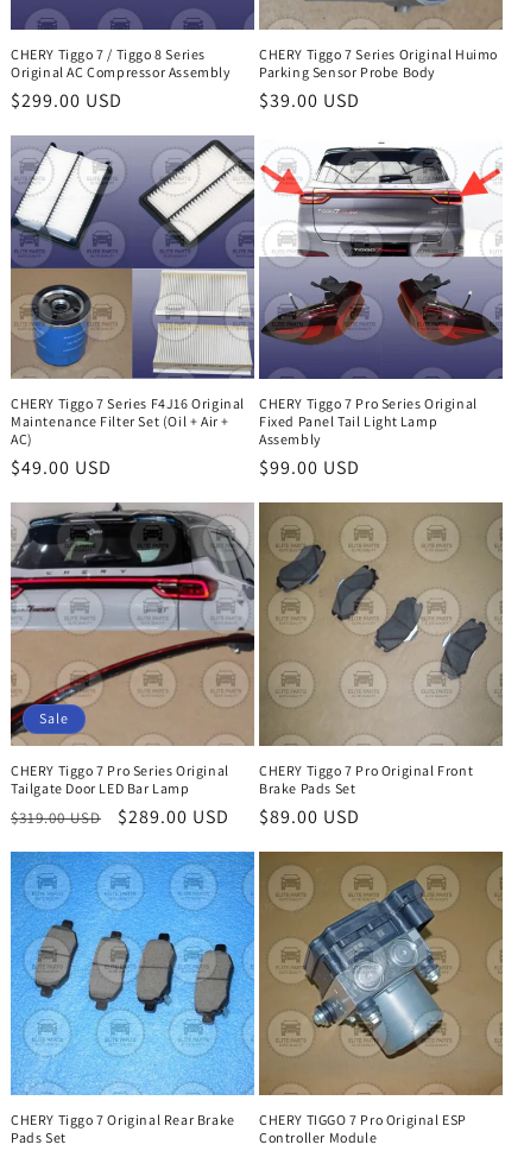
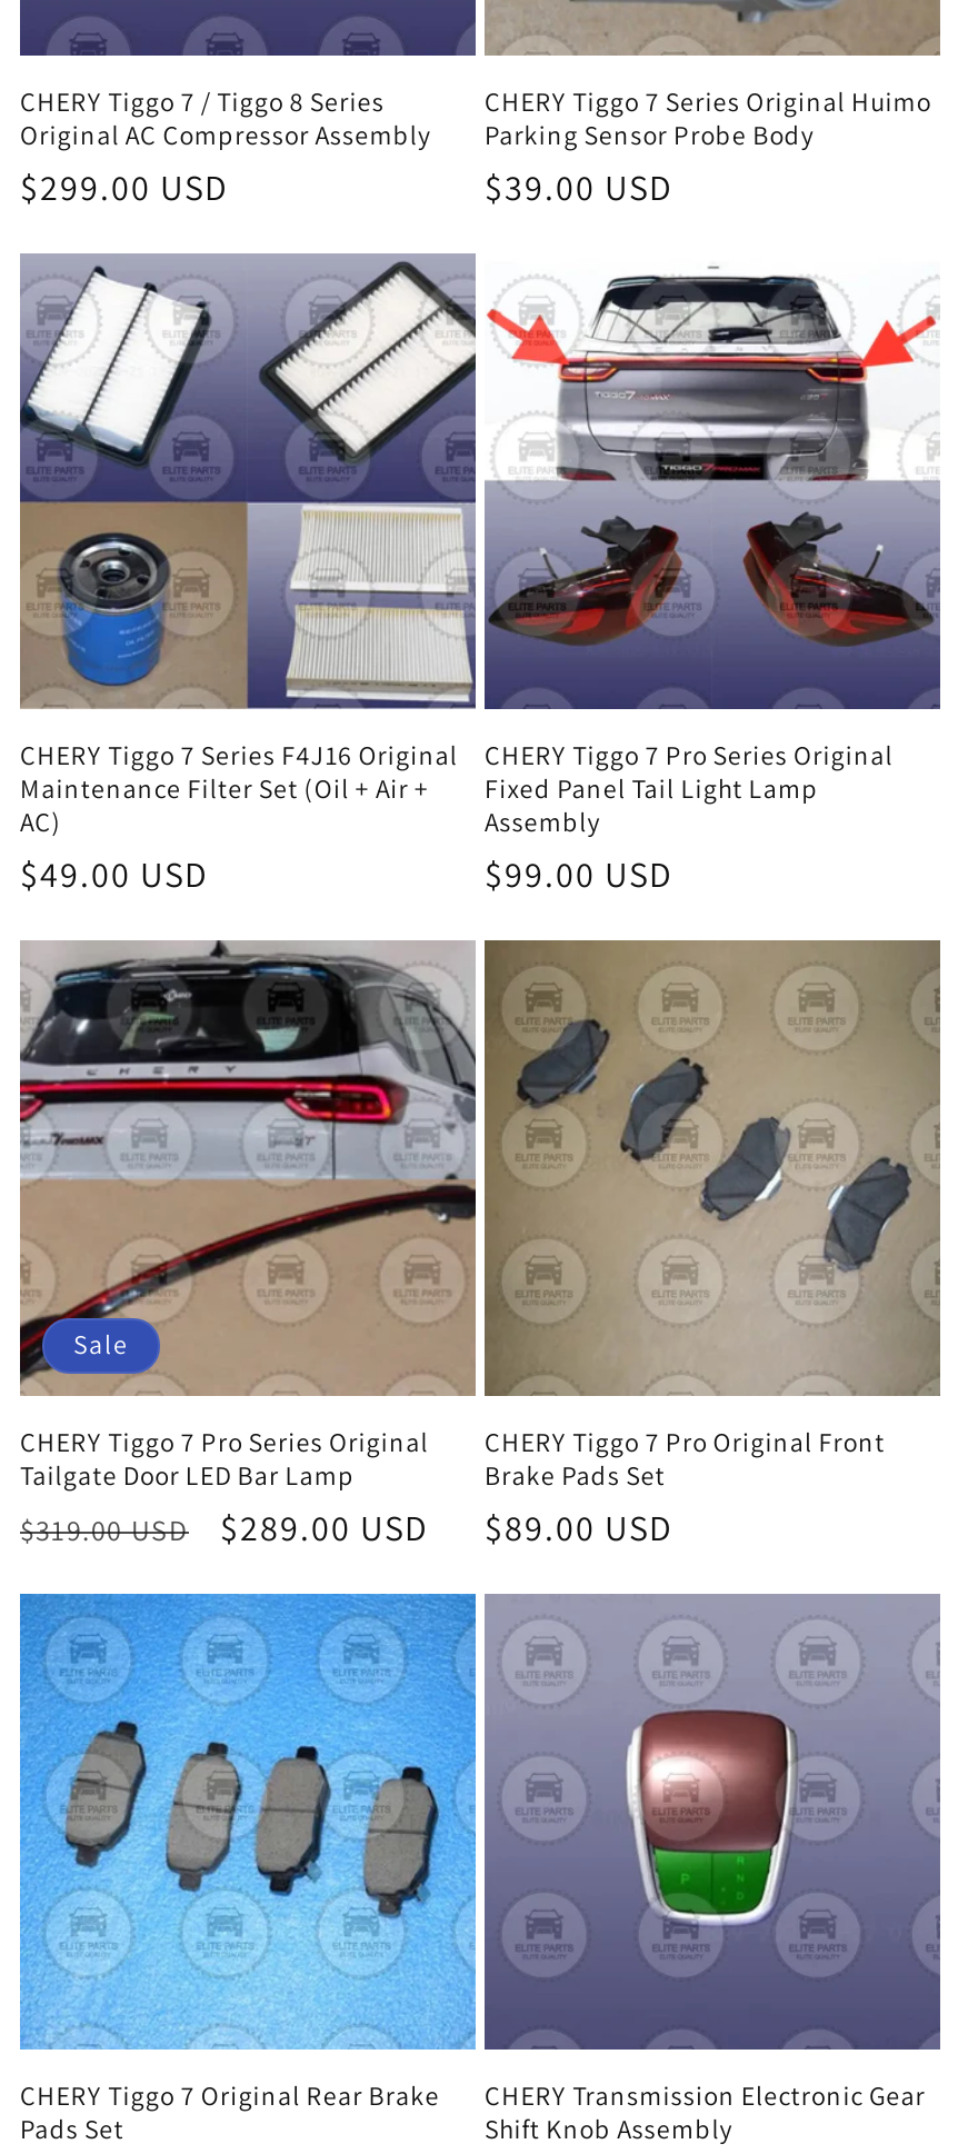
[258,850,504,1147] [image] | CHERY TIGGO 7 Pro Original ESP | Controller Module -> [485,1594,940,2146] [image] | CHERY Transmission Electronic Gear | Shift Knob Assembly

